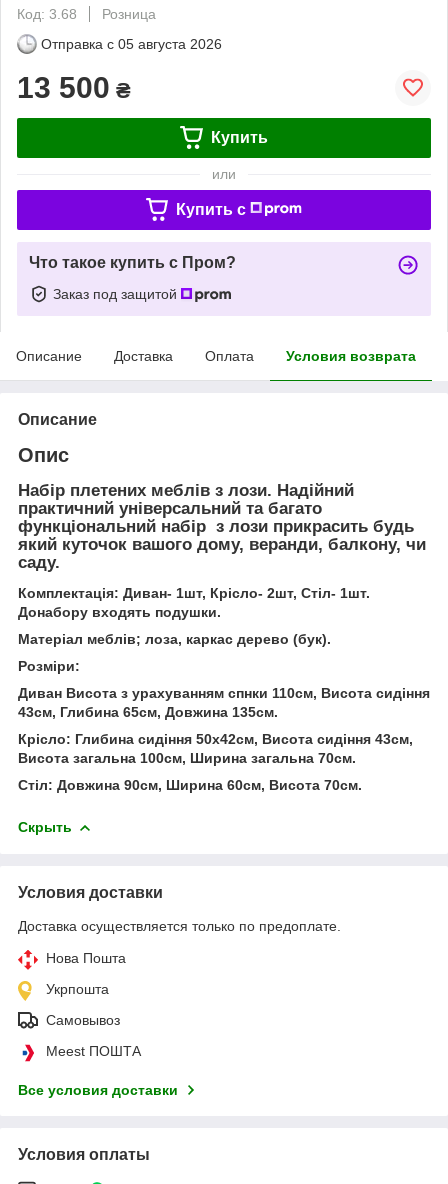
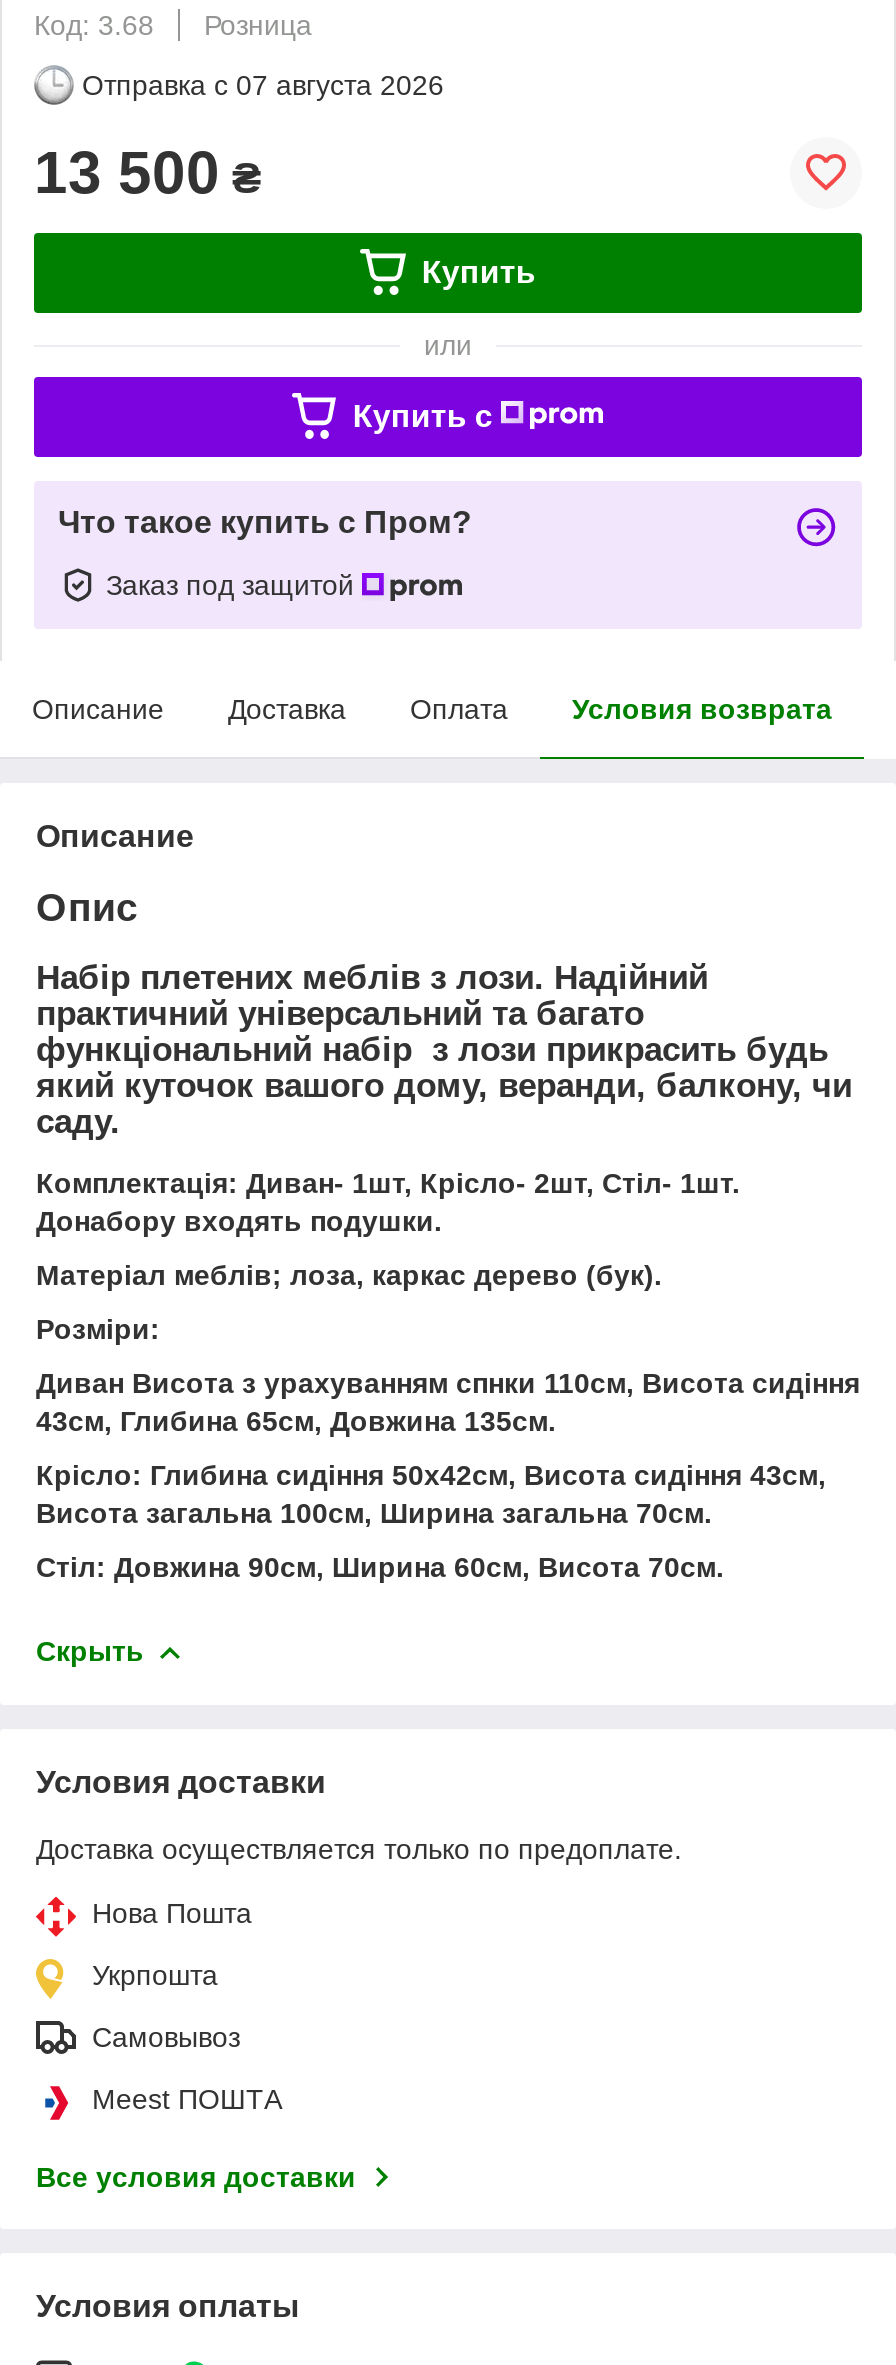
[41,36,222,52] Отправка с 05 августа 2026 -> [82,69,444,101] Отправка с 07 августа 2026

